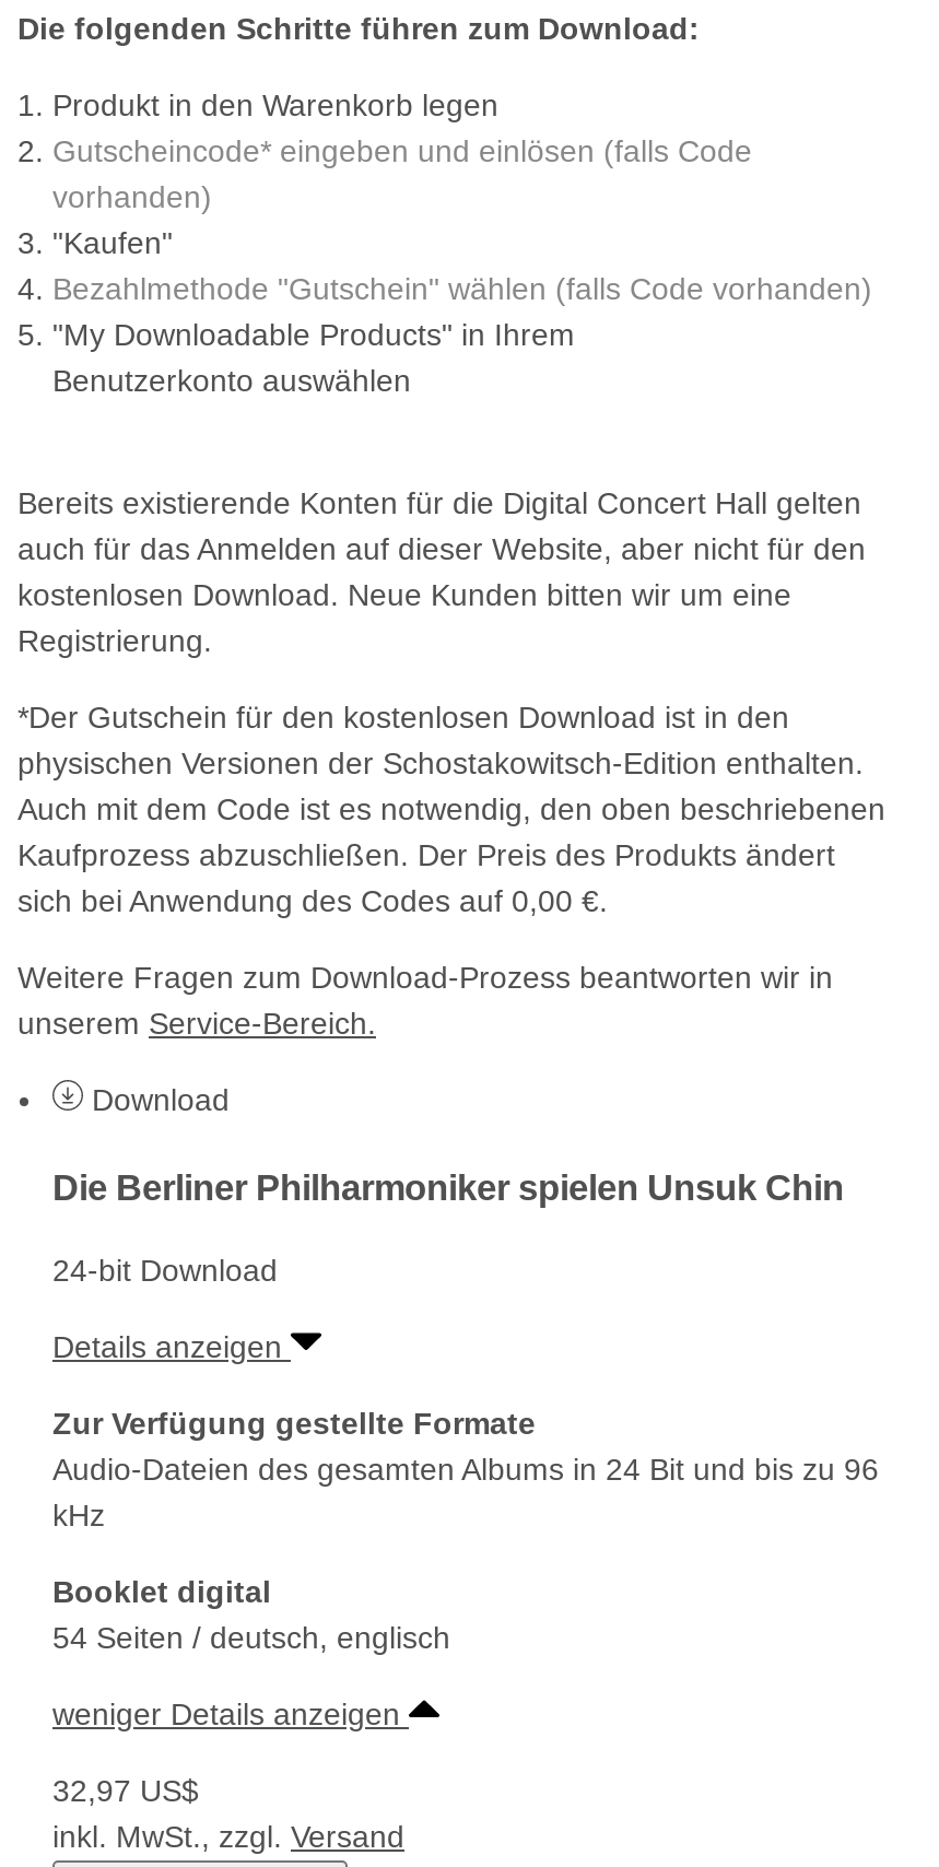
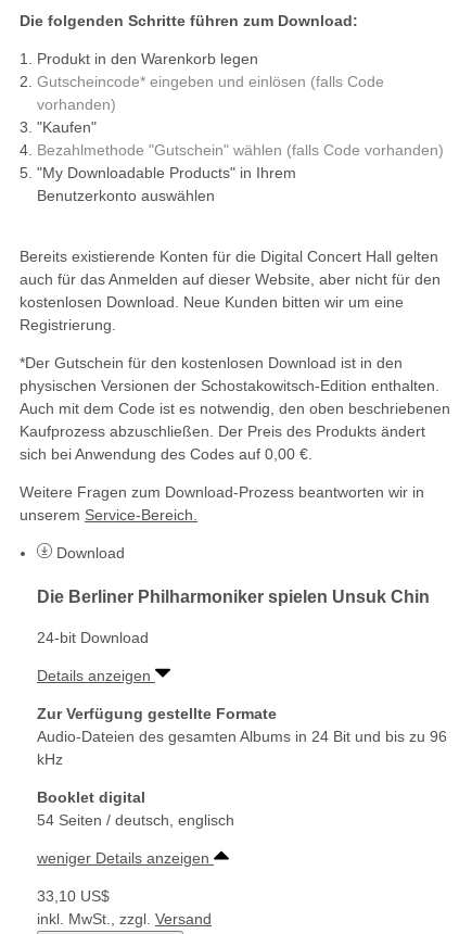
[52,1773,199,1808] 32,97 US$ -> [37,888,110,905] 33,10 US$

